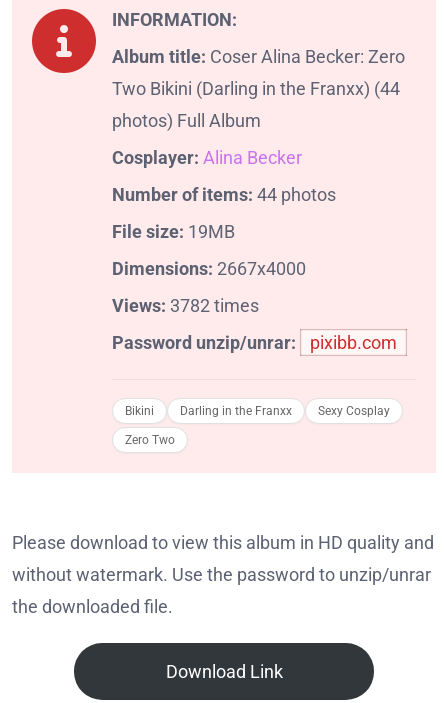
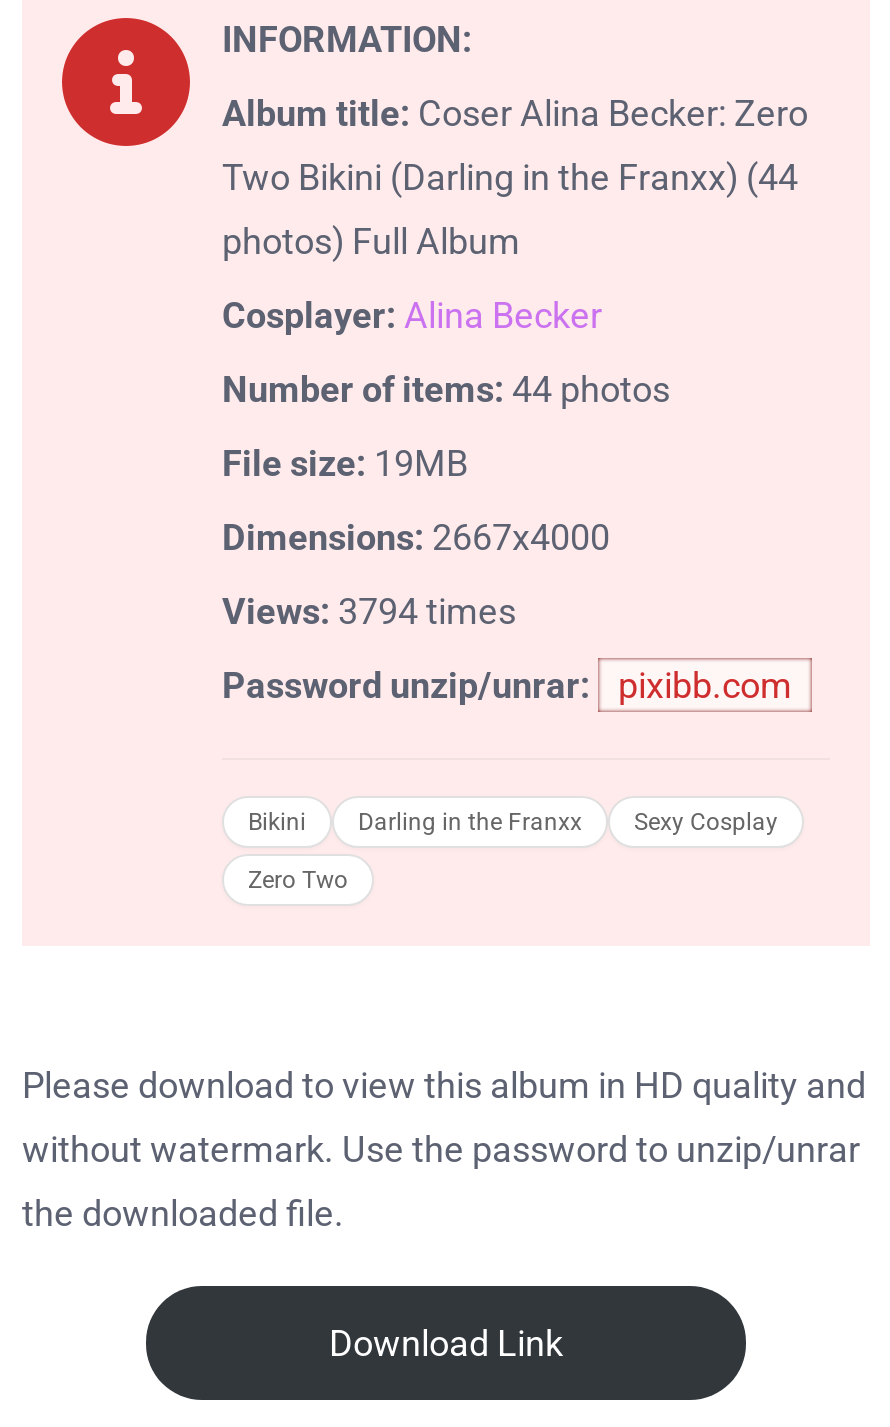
[112,295,259,316] Views: 3782 times -> [222,591,516,633] Views: 3794 times

